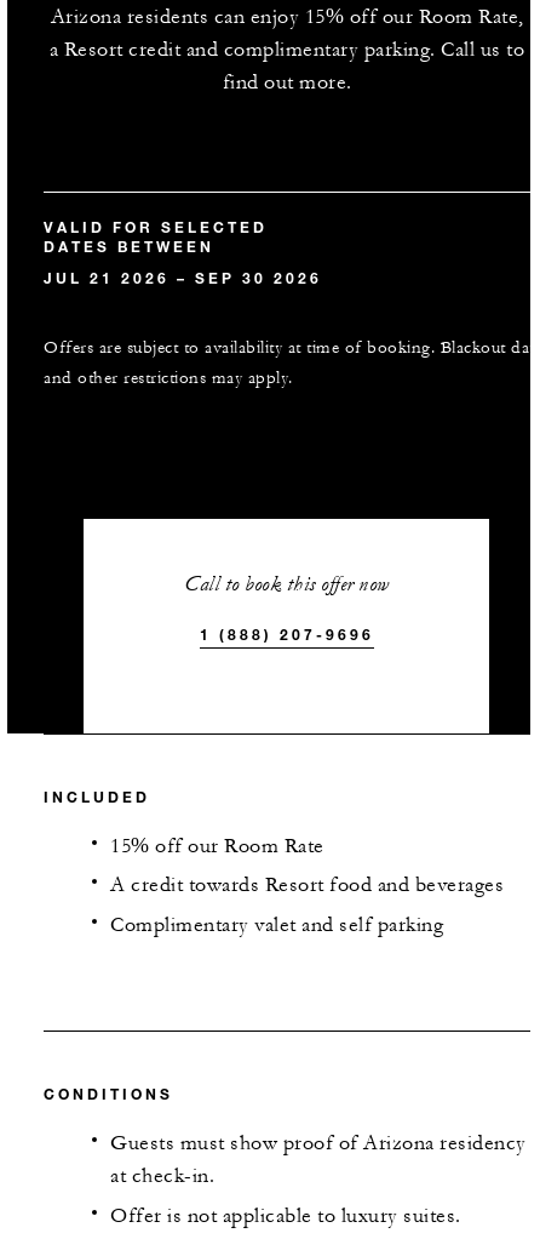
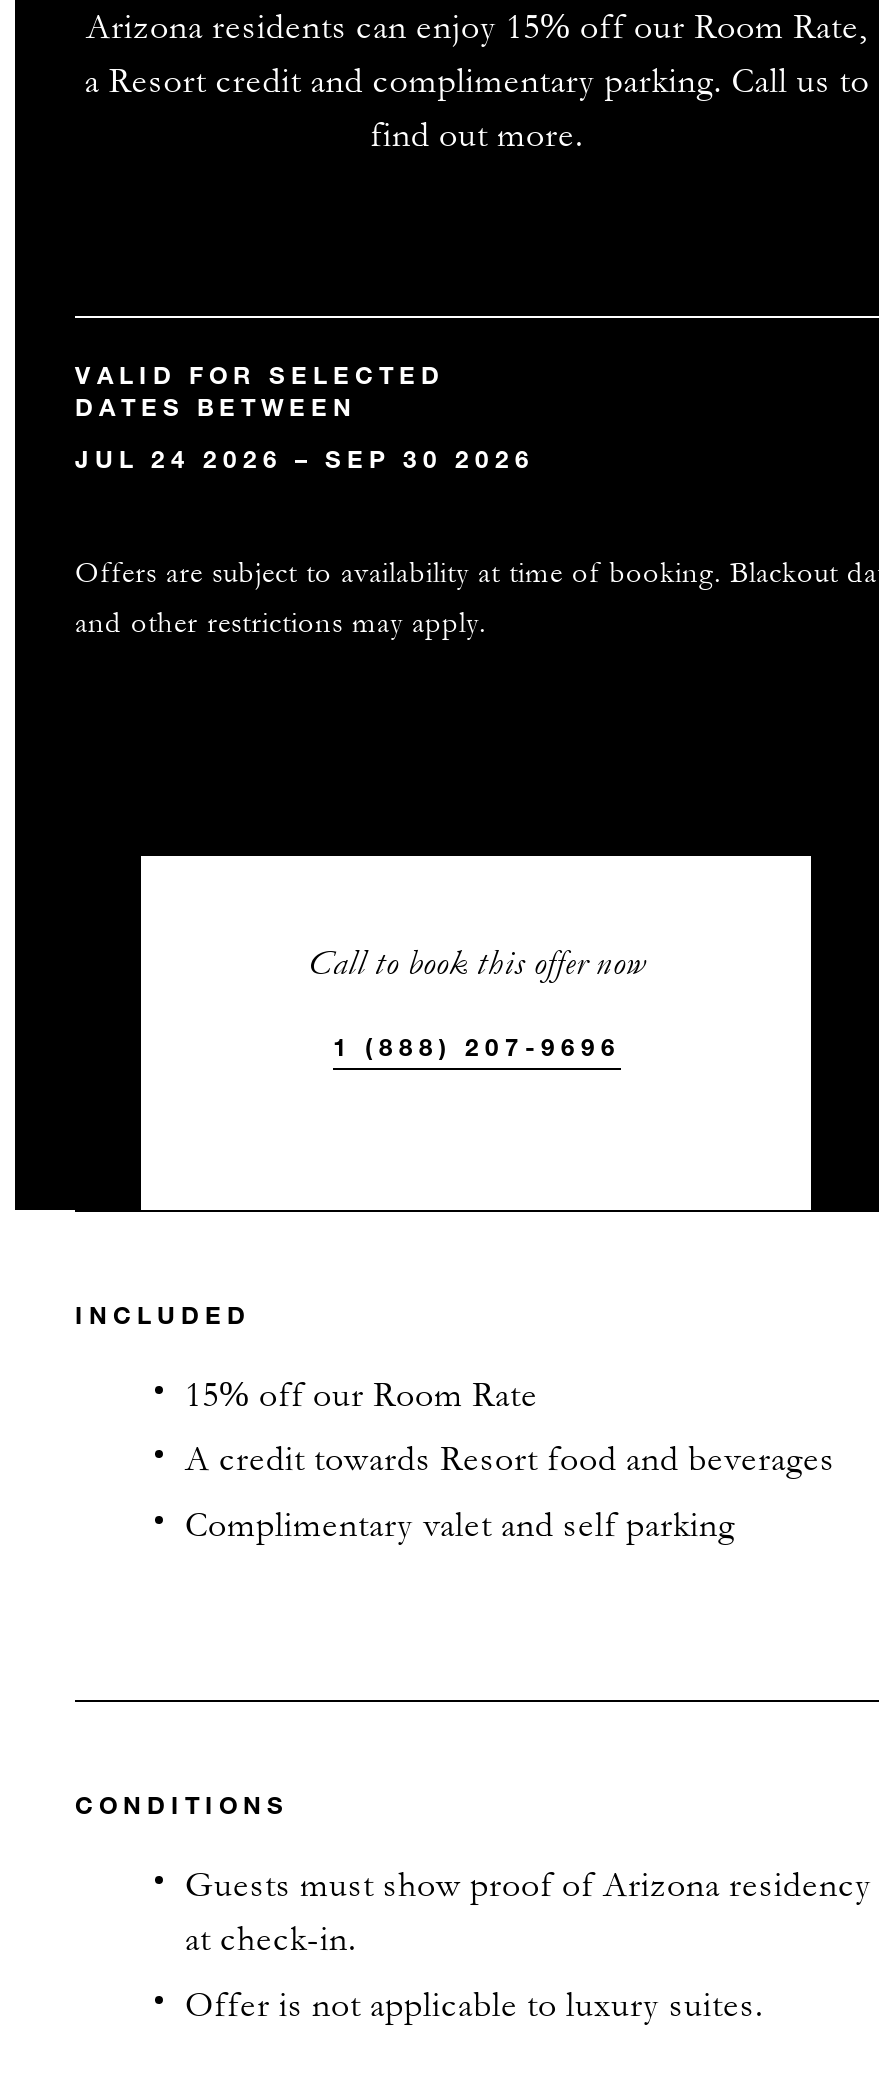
[44,268,322,287] JUL 21 2026 – SEP 30 2026 -> [75,442,535,474] JUL 24 2026 – SEP 30 2026

